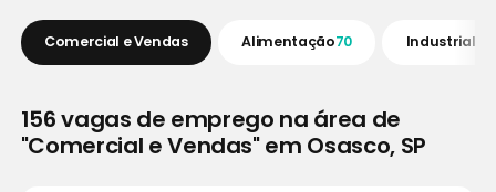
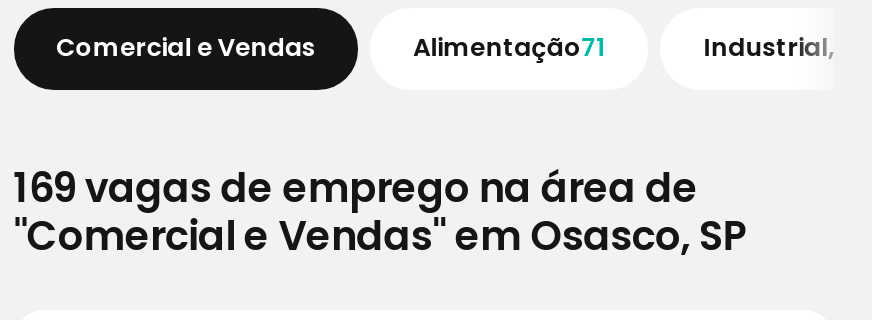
[242,32,352,51] Alimentação70 -> [413,30,606,64] Alimentação71
[21,104,401,135] 156 vagas de emprego na área de -> [14,160,698,216] 169 vagas de emprego na área de

